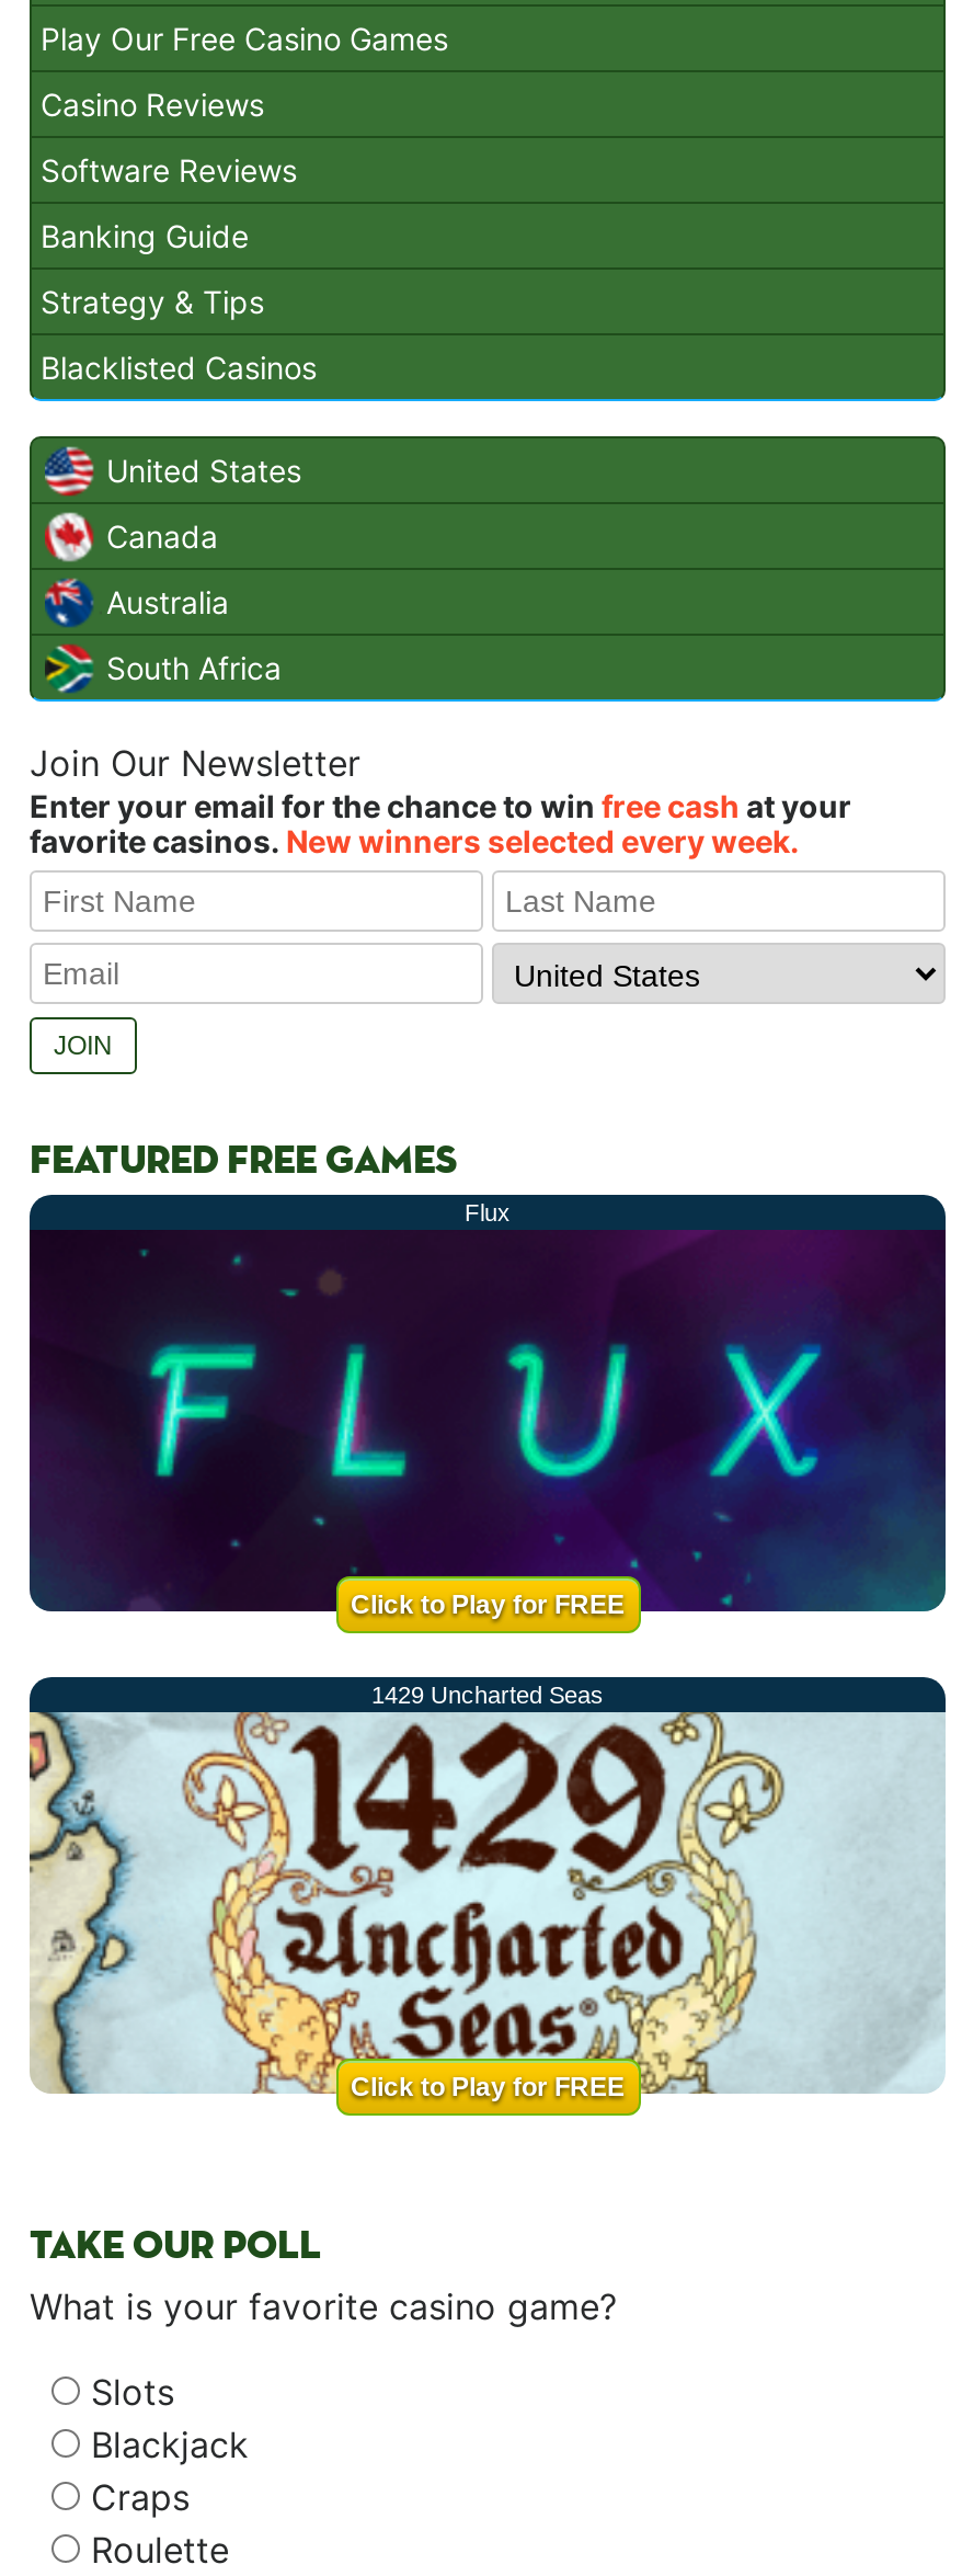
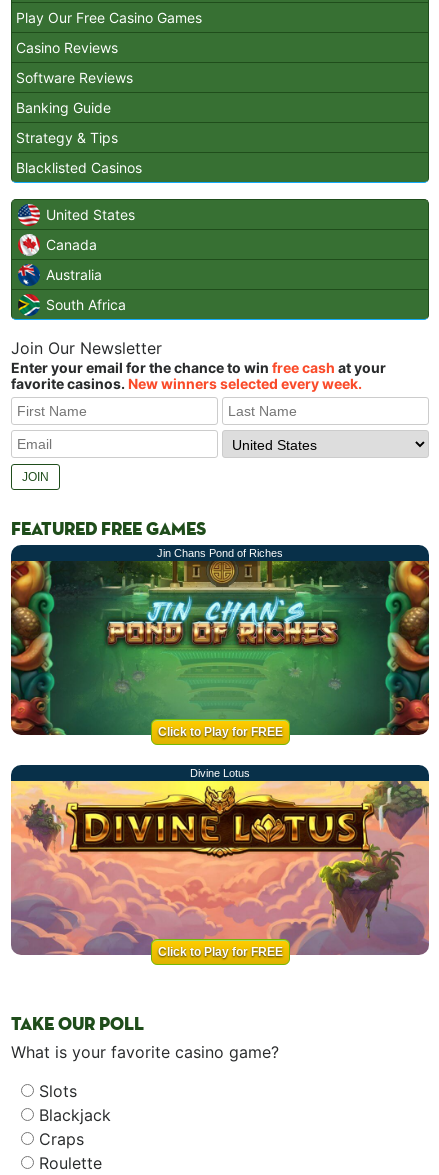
[465,1199,511,1225] Flux -> [157,547,283,559] Jin Chans Pond of Riches
[27,1230,948,1707] [image] | 1429 Uncharted Seas -> [10,560,430,779] [image] | Divine Lotus
[27,1710,946,2094] [image] -> [11,780,430,955] [image]

